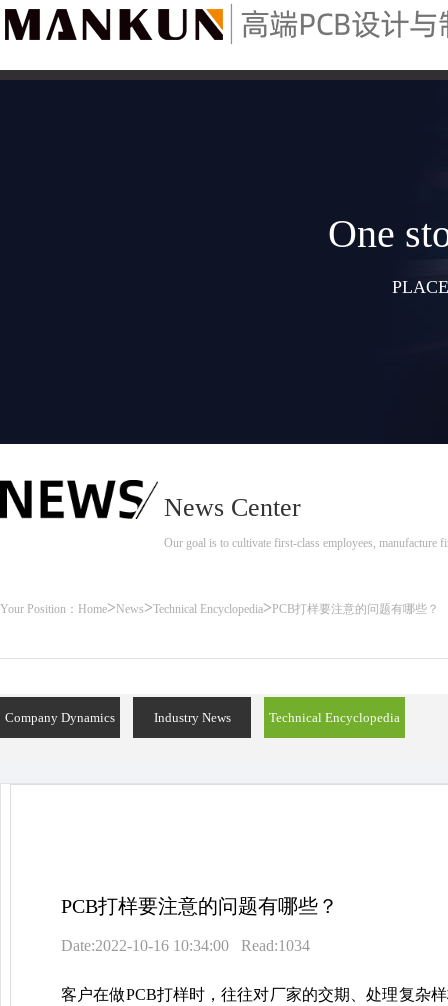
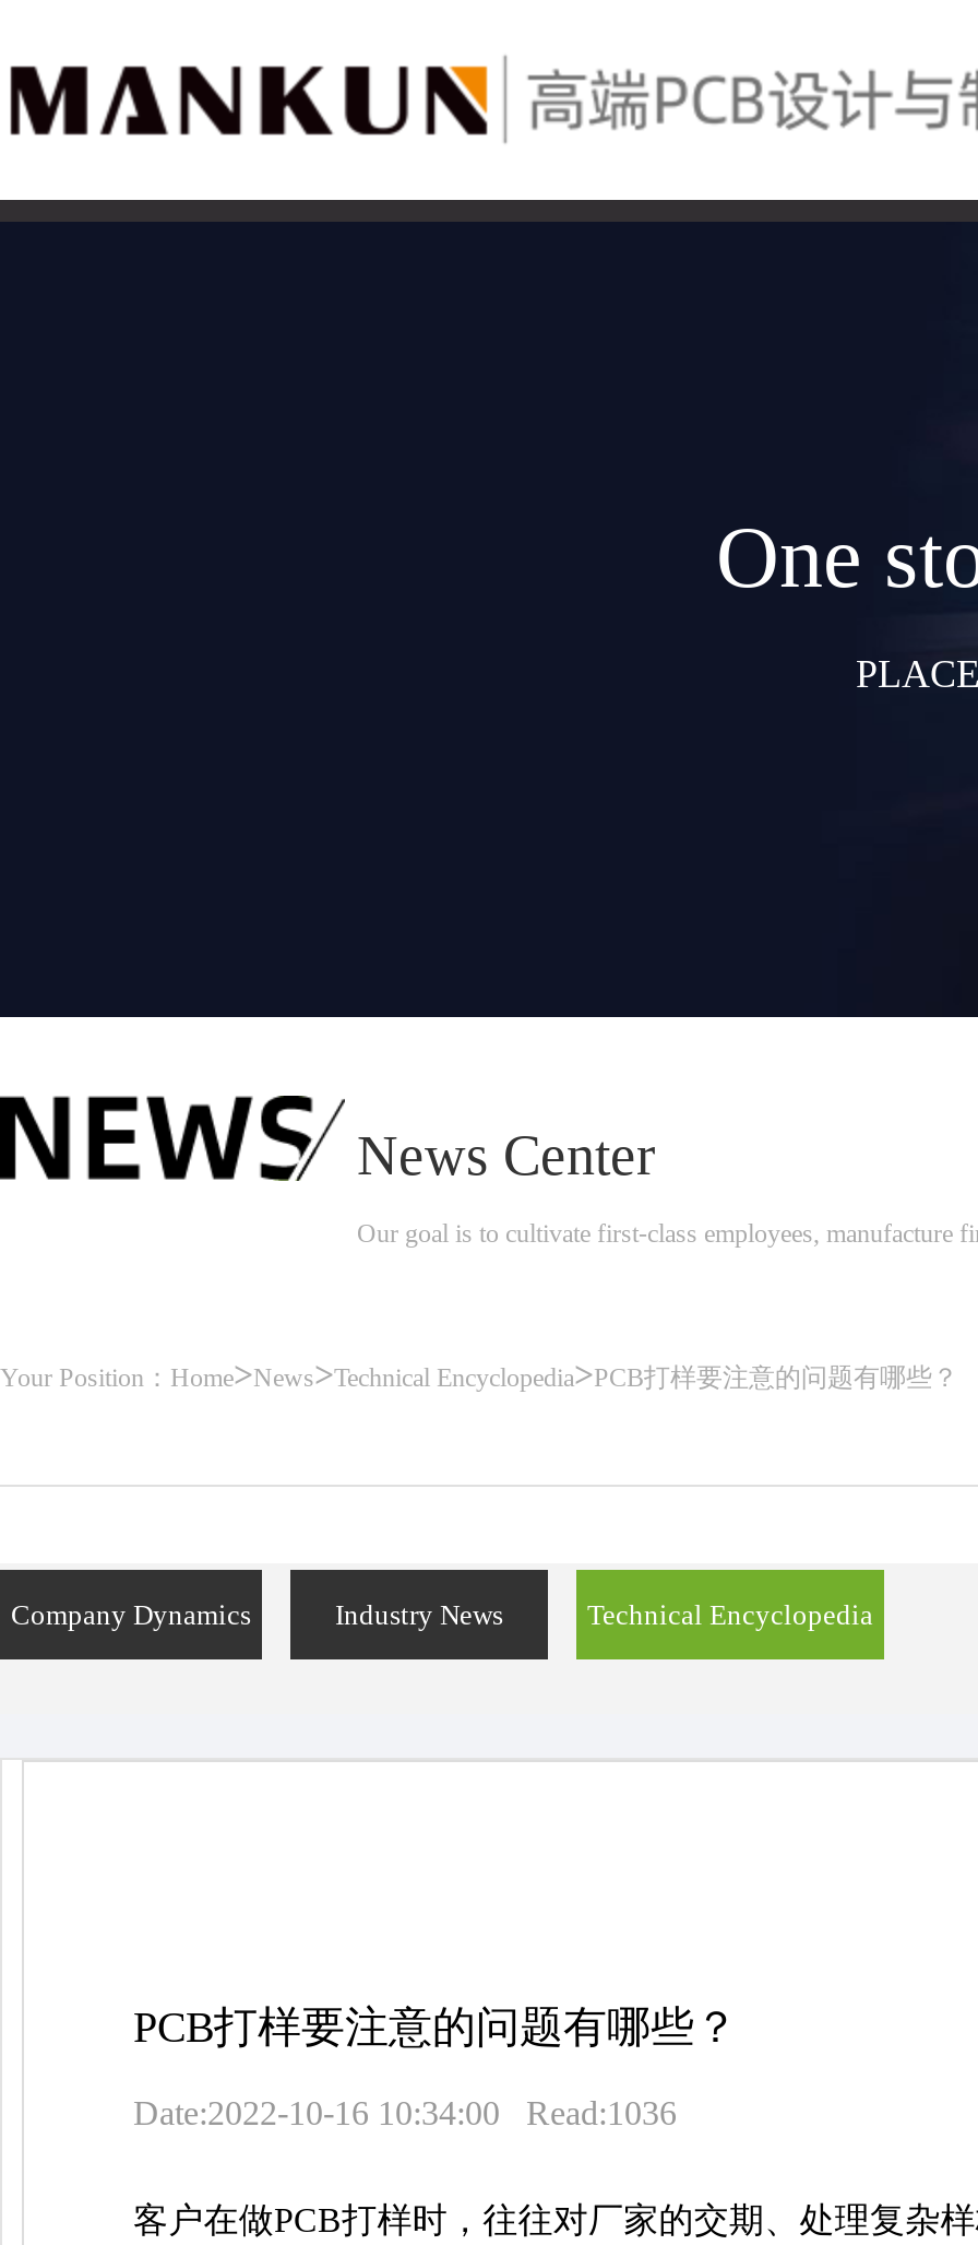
[61,937,310,954] Date:2022-10-16 10:34:00 Read:1034 -> [133,2094,677,2131] Date:2022-10-16 10:34:00 Read:1036

